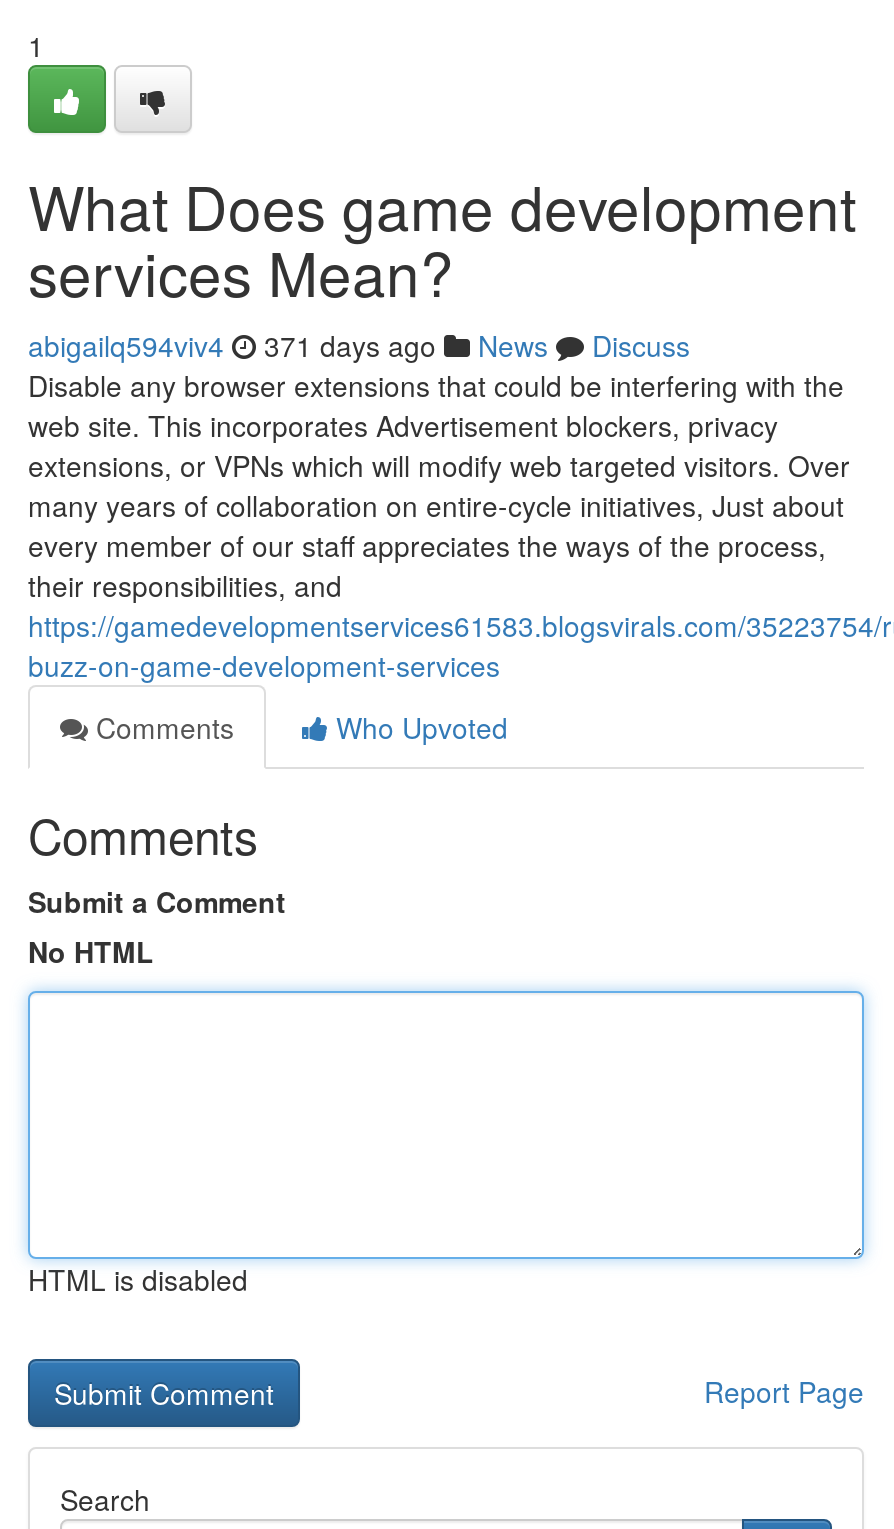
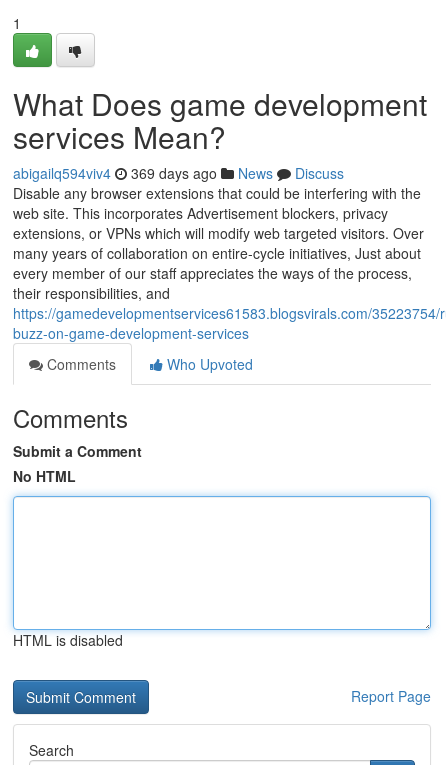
[28,325,690,365] abigailq594viv4 371 days ago News Discuss -> [13,163,344,183] abigailq594viv4 369 days ago News Discuss

